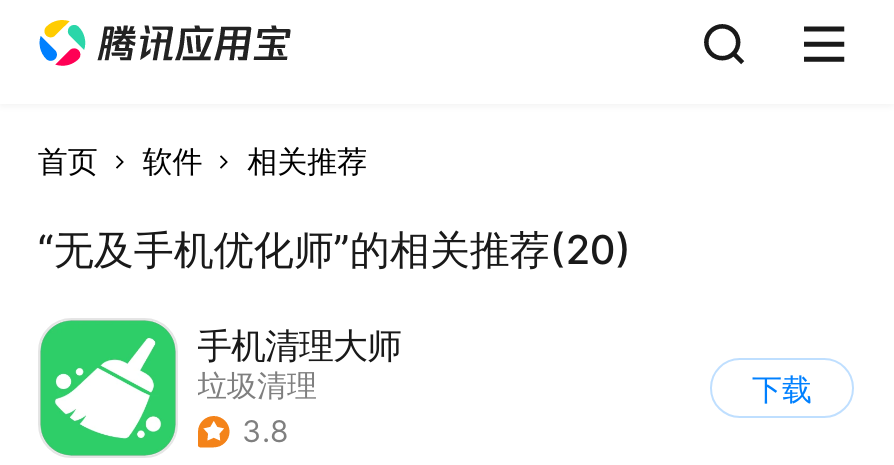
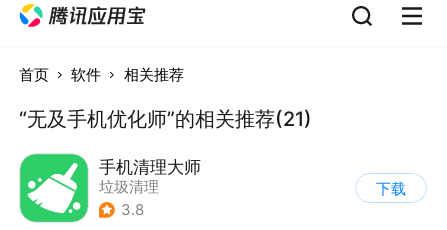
[38,225,632,273] “无及手机优化师”的相关推荐(20) -> [19,106,312,130] “无及手机优化师”的相关推荐(21)

